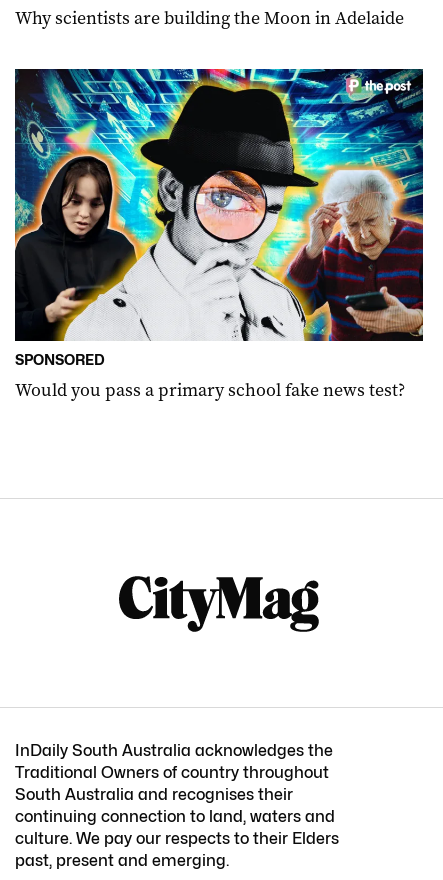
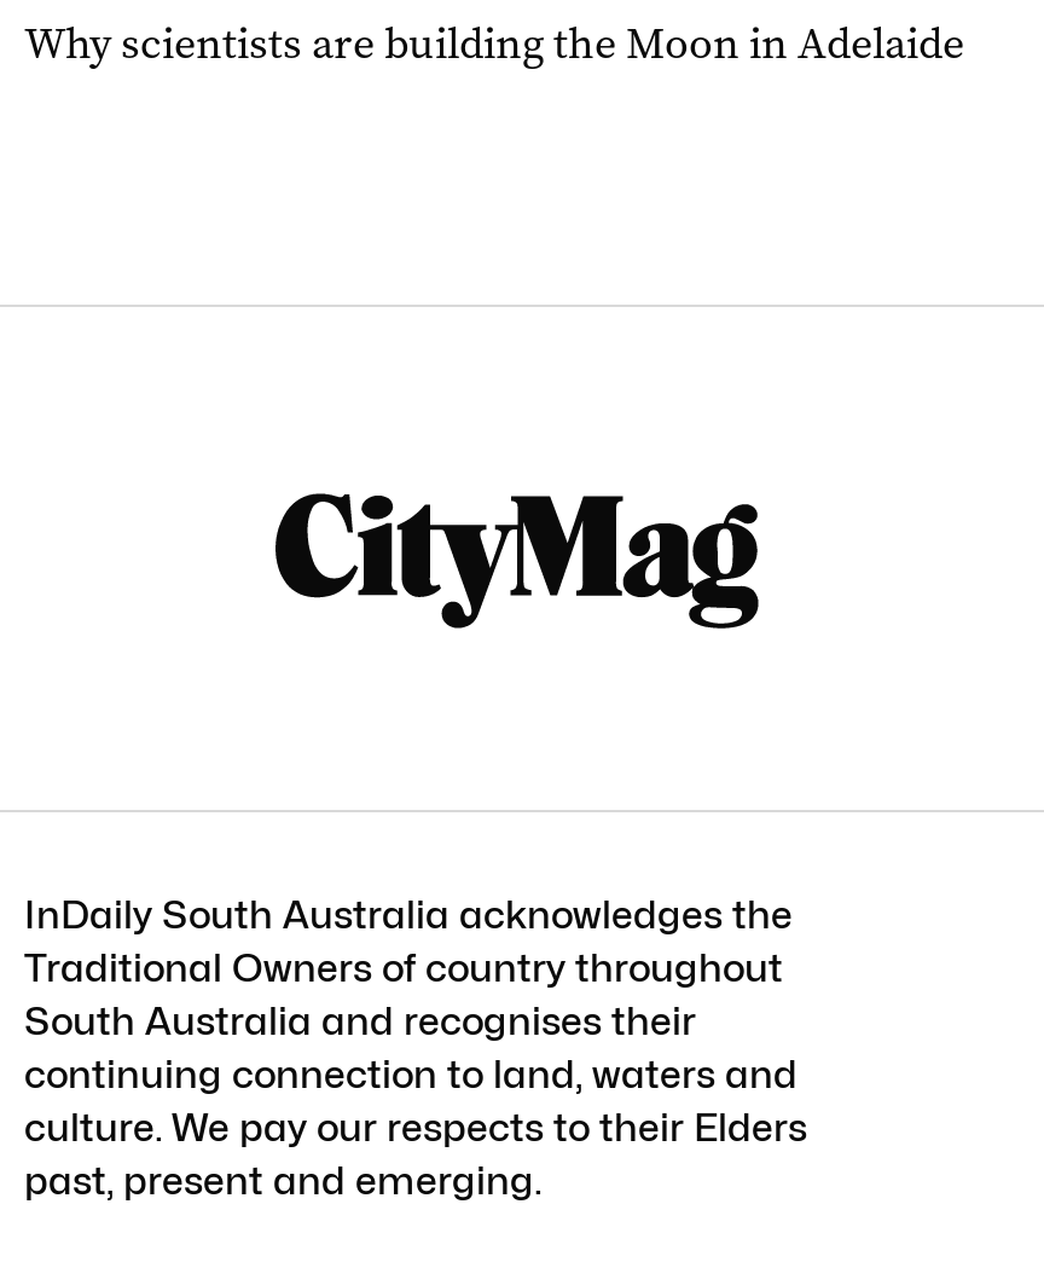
[14,68,424,402] [image] | SPONSORED | Would you pass a primary school fake news test? -> none

